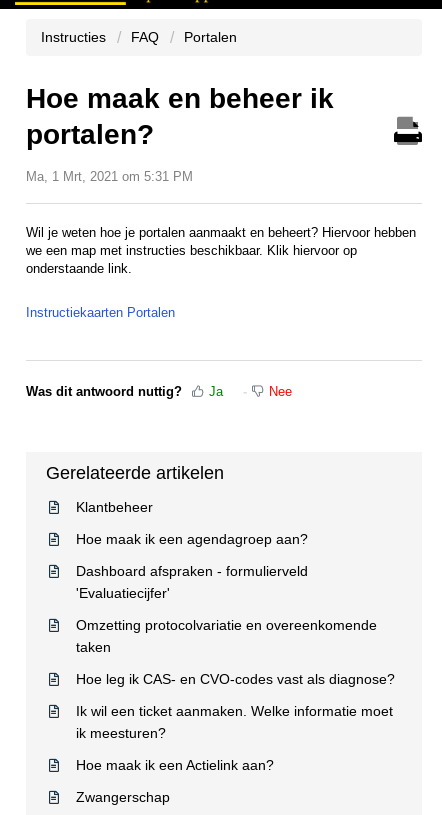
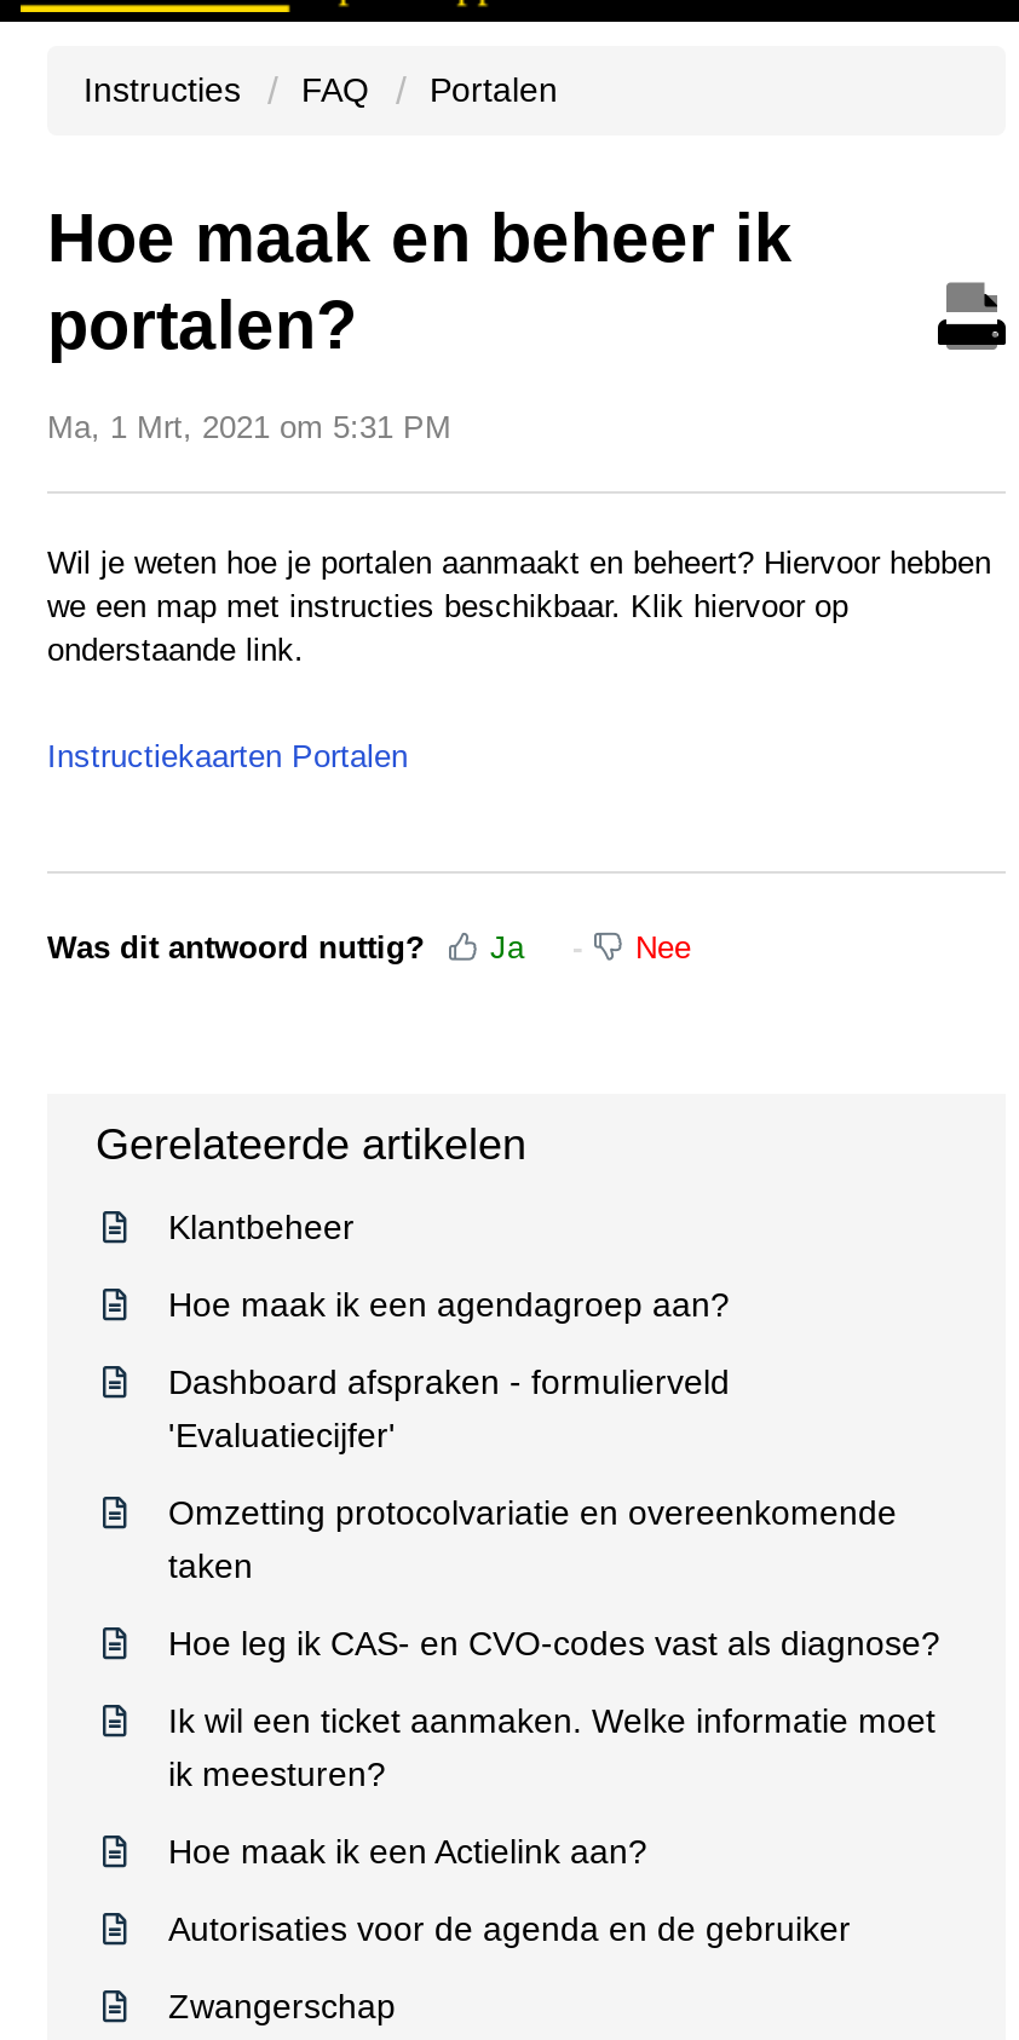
none -> [168,1909,851,1947] Autorisaties voor de agenda en de gebruiker

